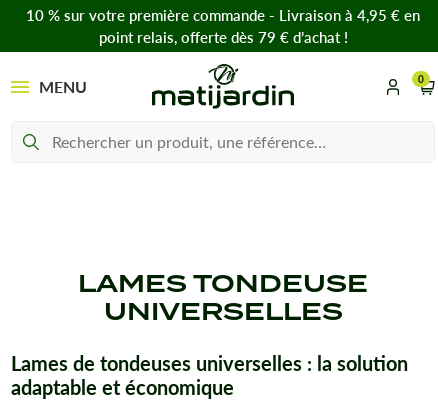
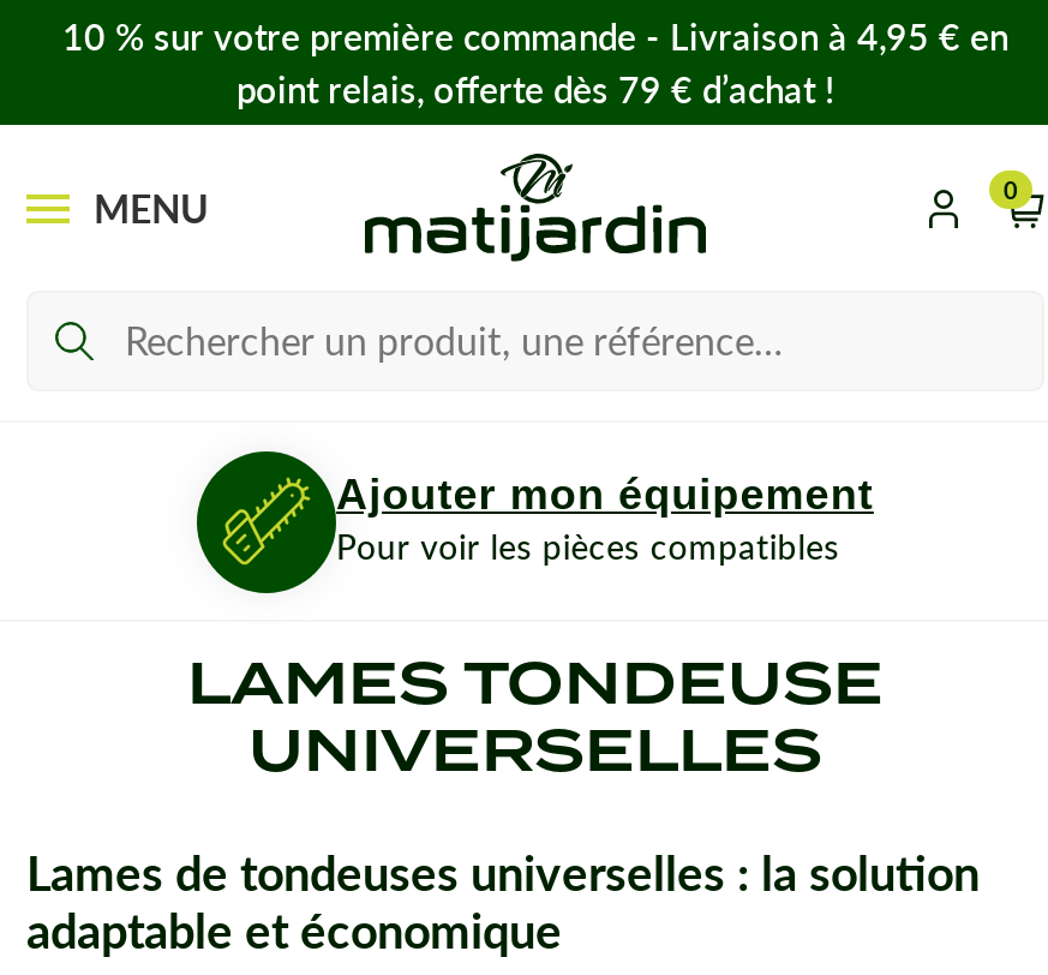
none -> [194,449,874,596] [image] | Ajouter mon équipement | Pour voir les pièces compatibles

